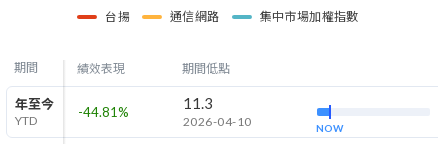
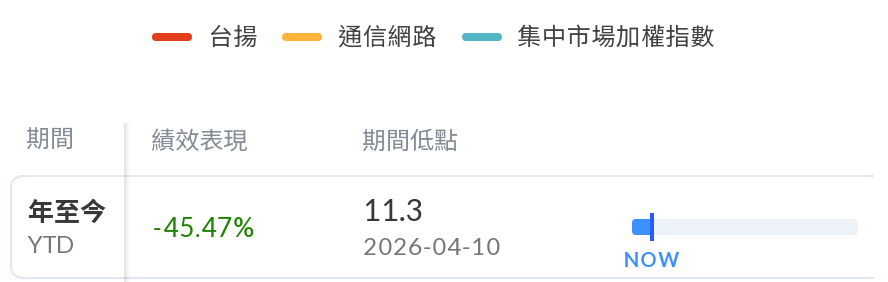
[15,95,129,119] 年至今 -44.81% -> [28,194,255,242] 年至今 -45.47%

